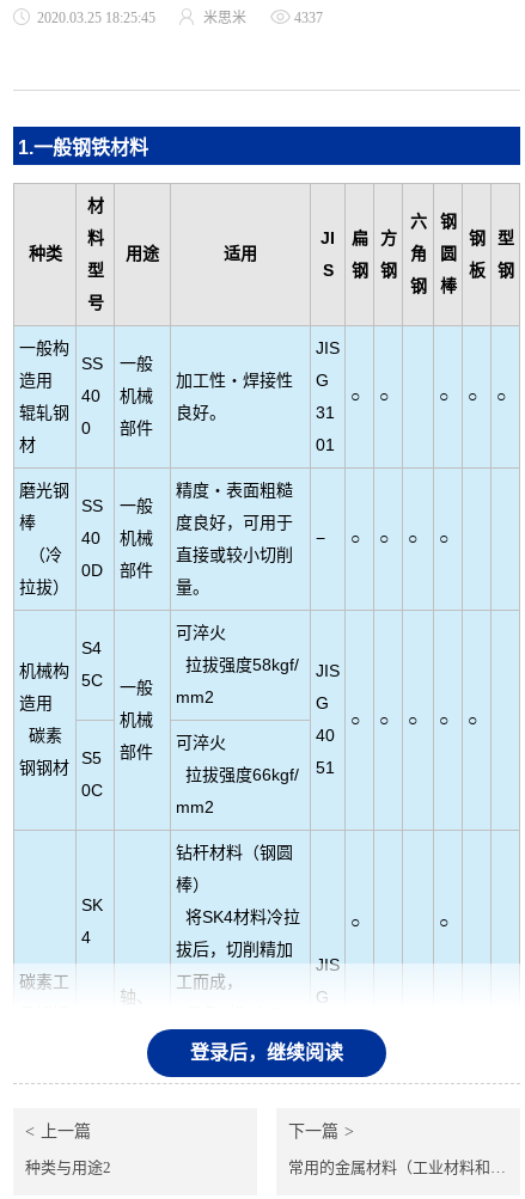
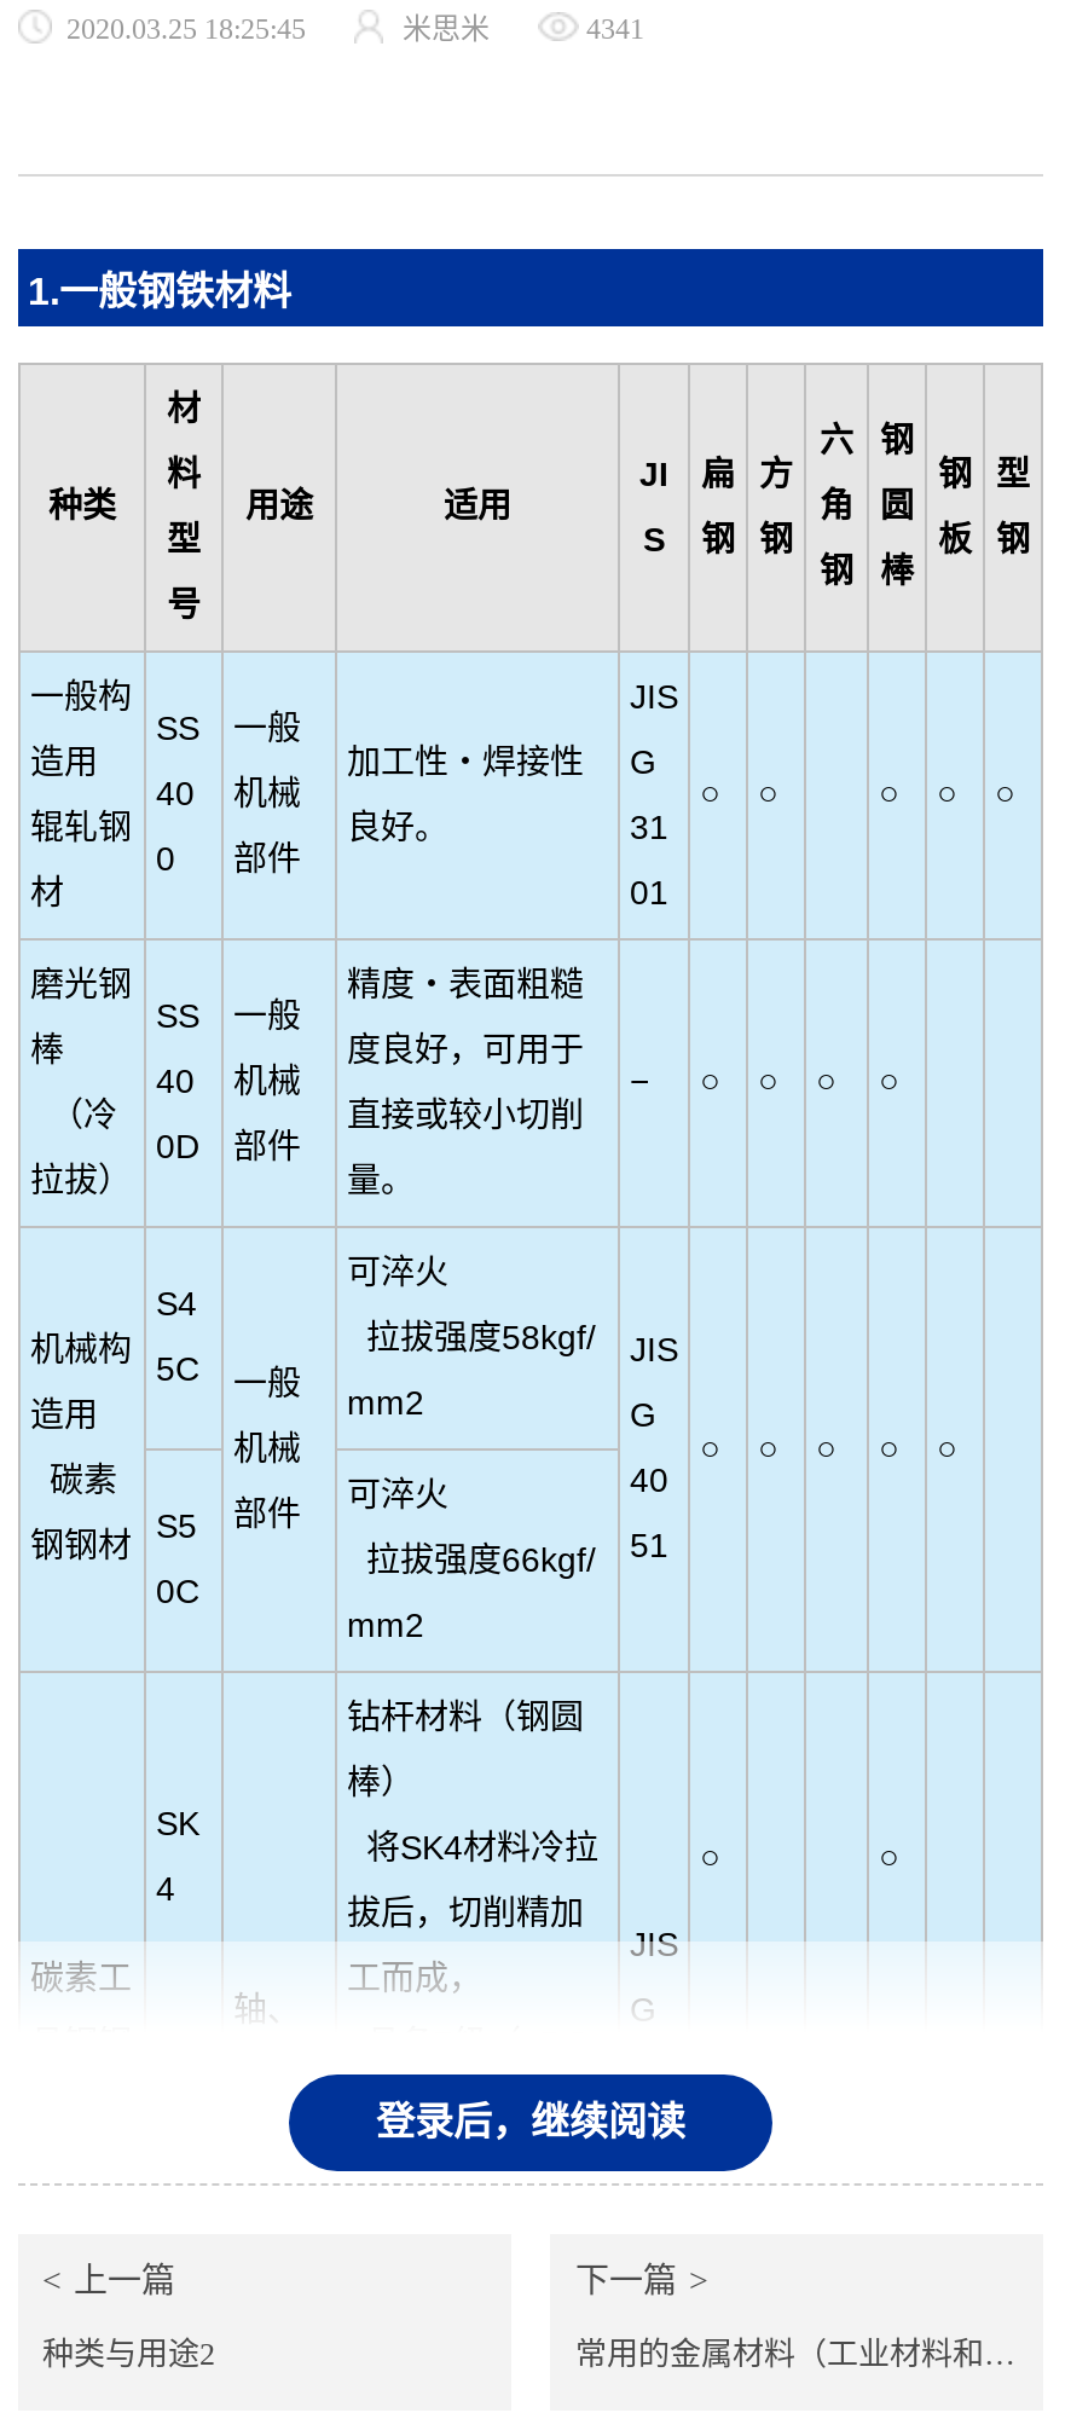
[294,10,323,26] 4337 -> [586,12,644,46] 4341

